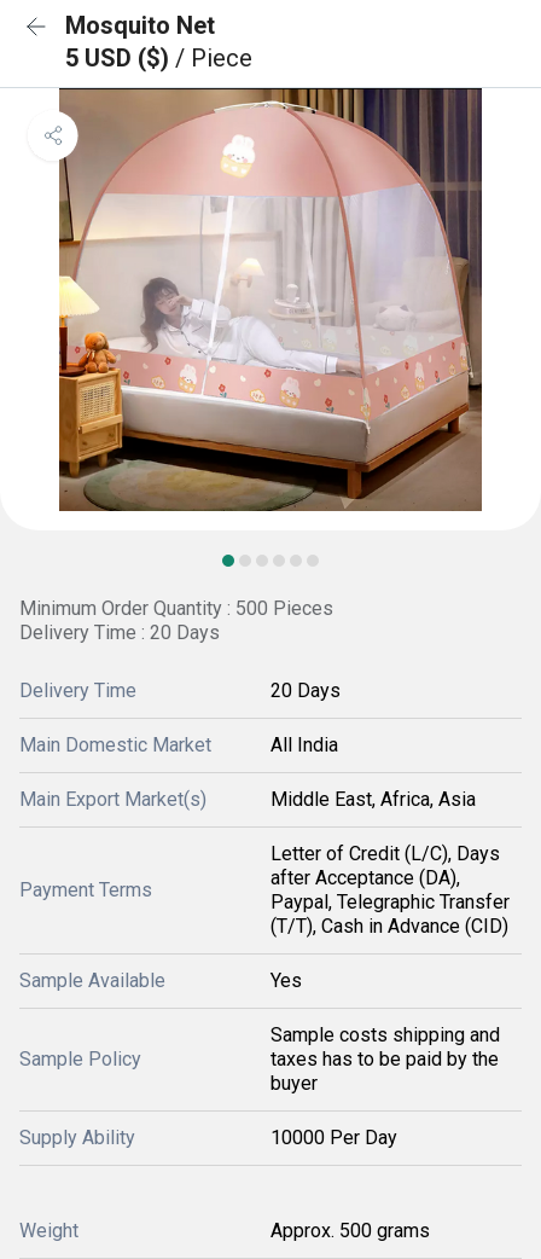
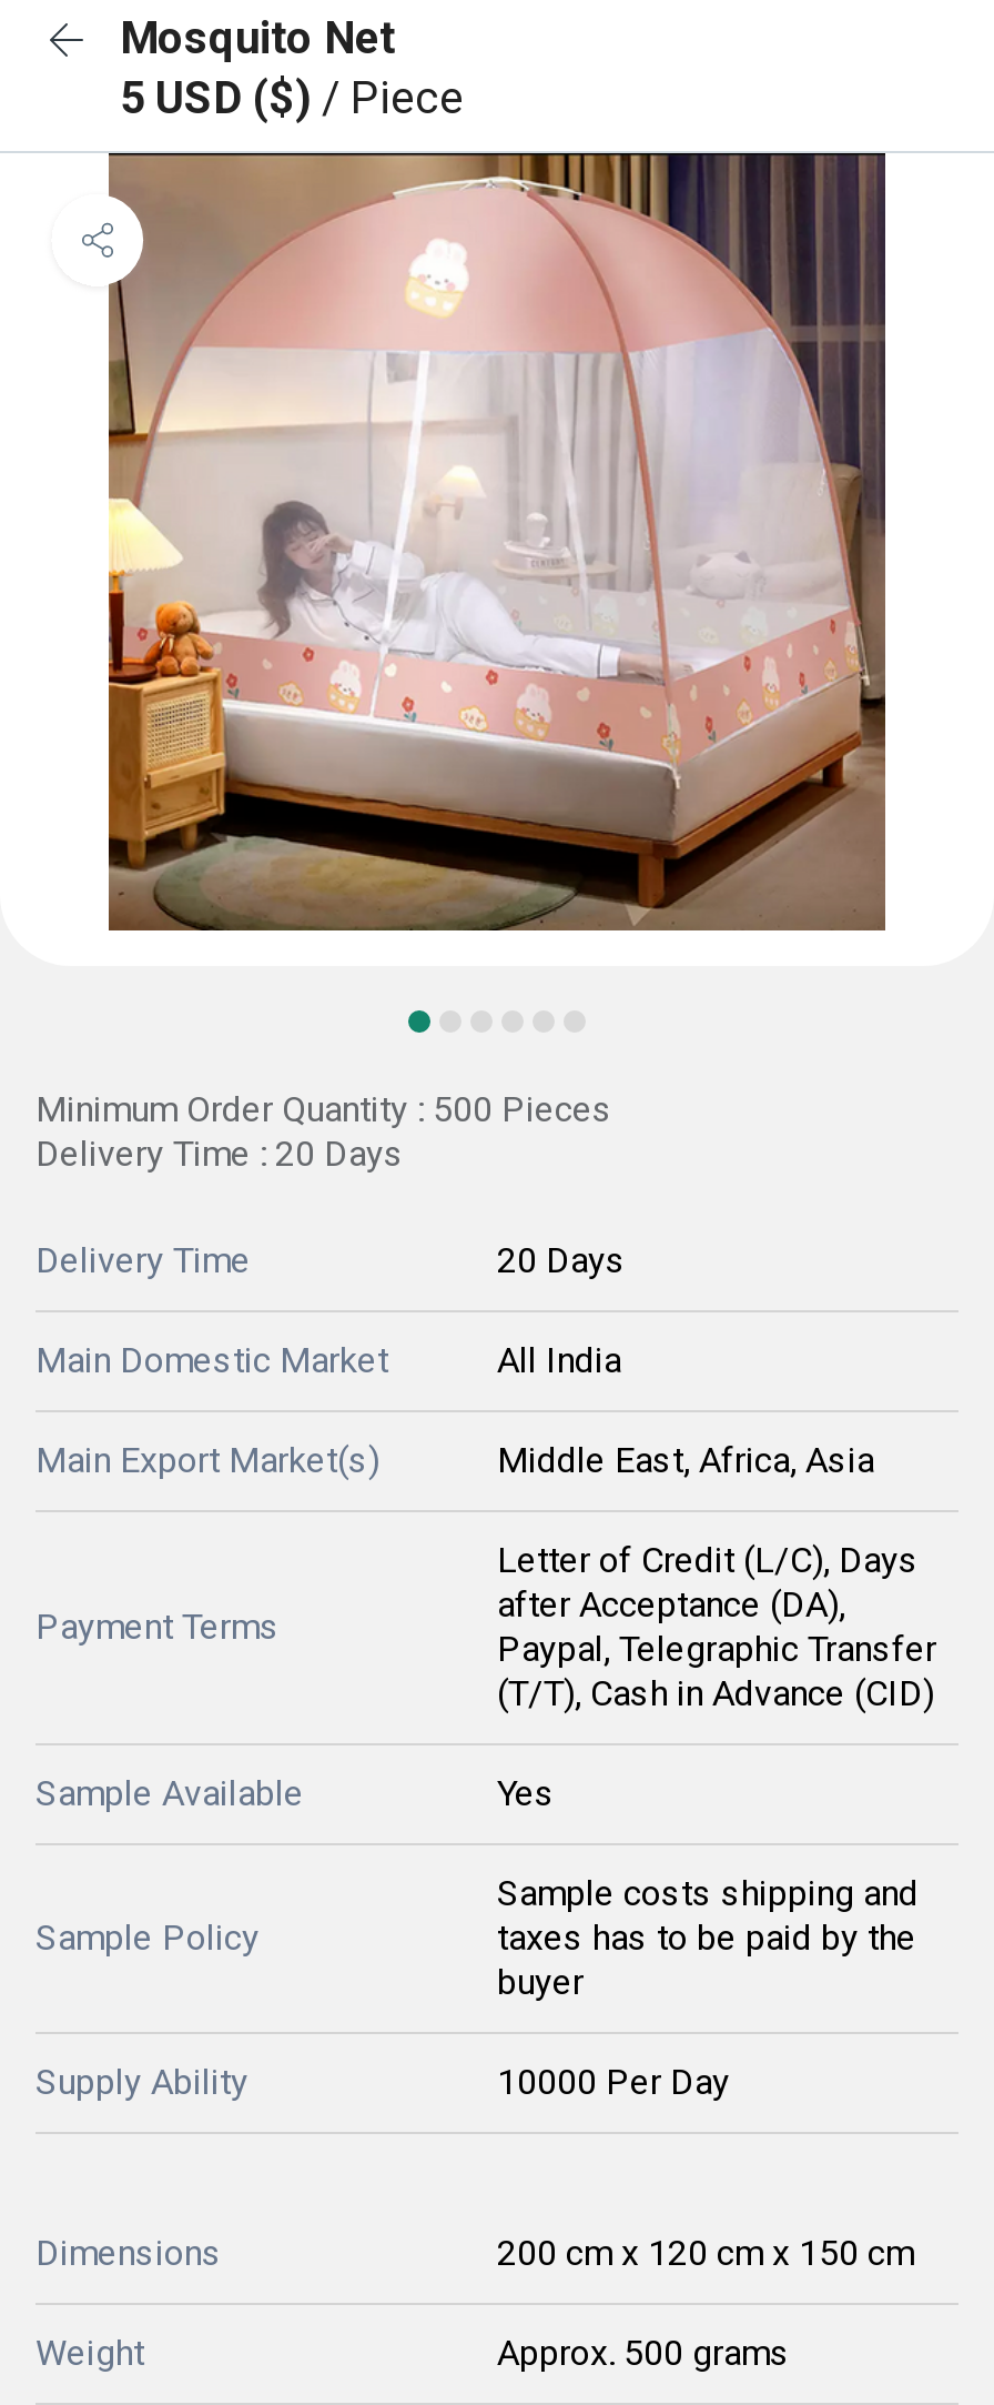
none -> [35,2232,914,2274] Dimensions | 200 cm x 120 cm x 150 cm

